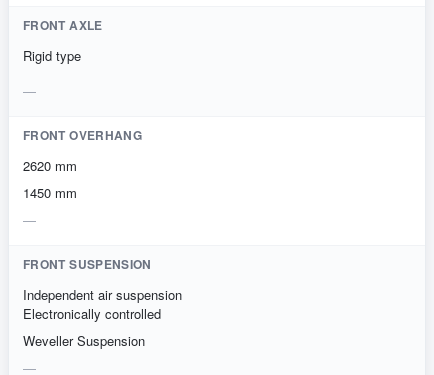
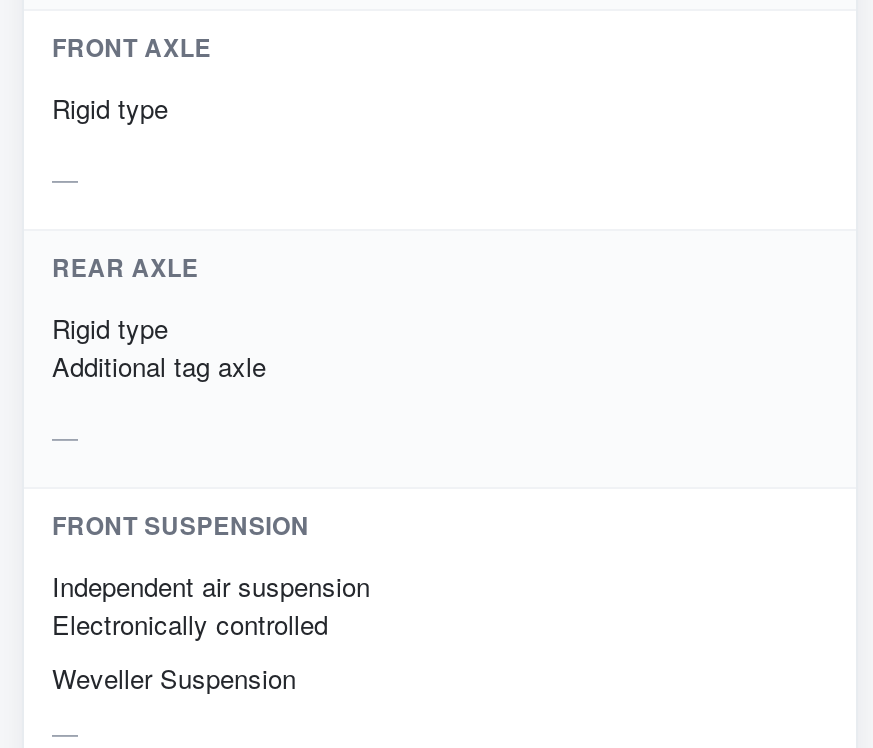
[23,126,142,144] FRONT OVERHANG -> [52,249,198,285] REAR AXLE
[23,156,77,202] 2620 mm | 1450 mm -> [52,309,266,385] Rigid type | Additional tag axle

